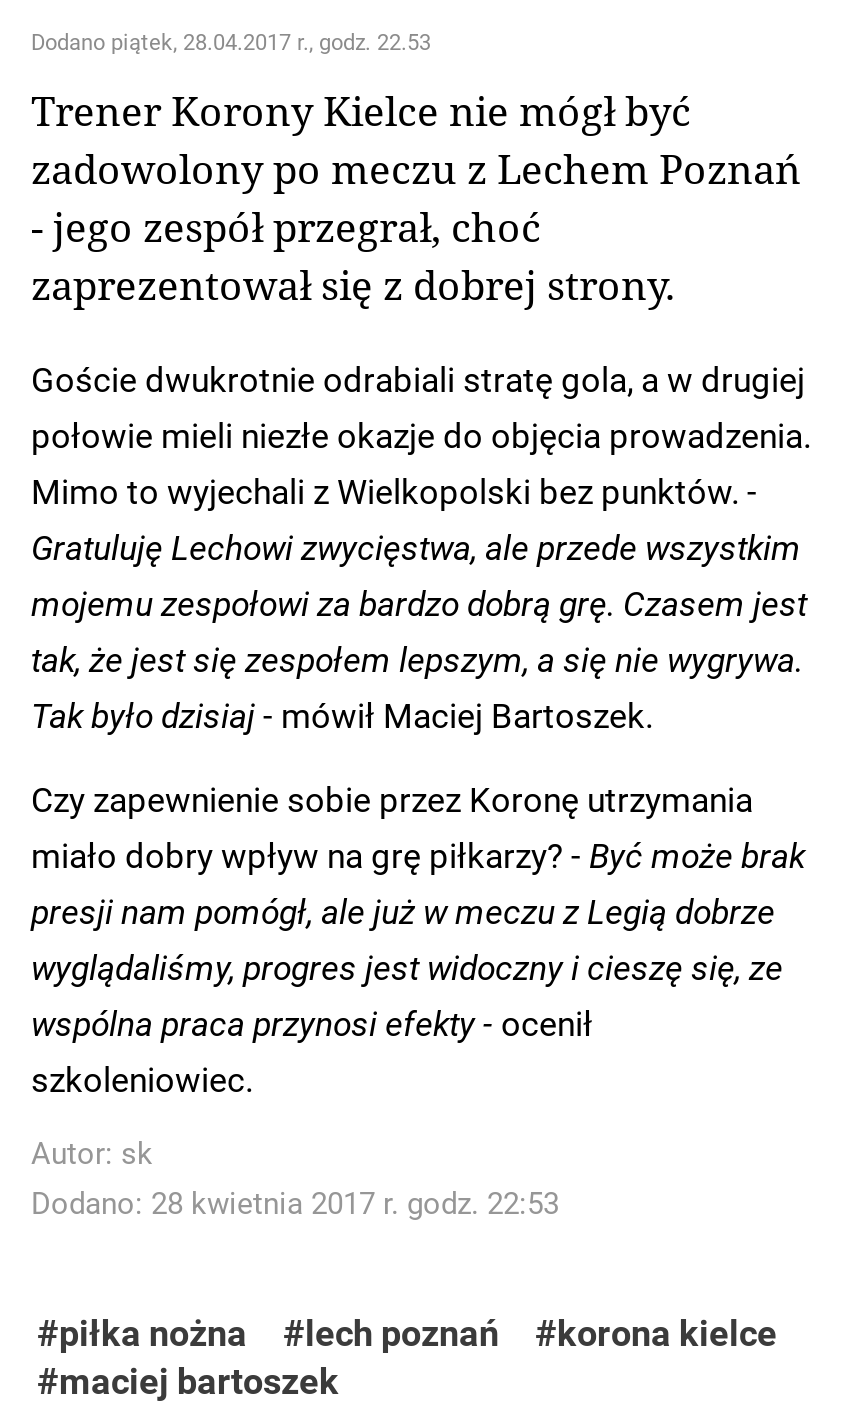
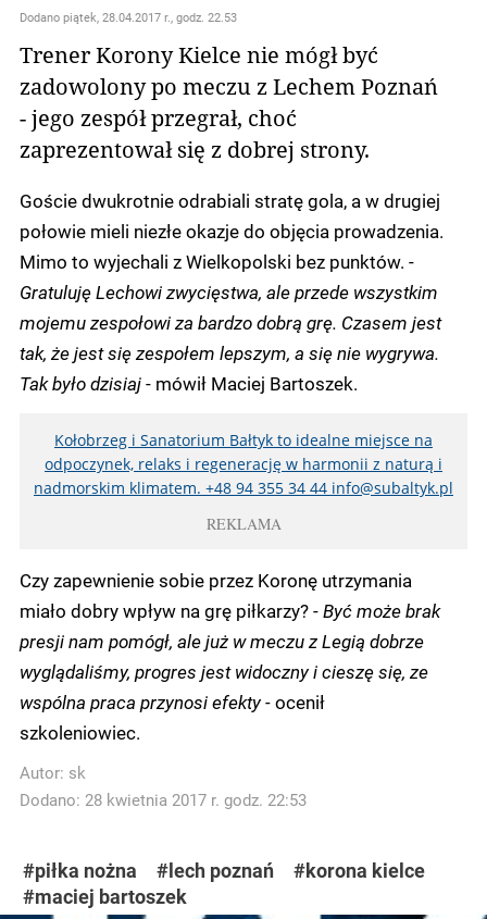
none -> [34,430,453,534] Kołobrzeg i Sanatorium Bałtyk to idealne miejsce na | odpoczynek, relaks i regenerację w harmonii z naturą i | nadmorskim klimatem. +48 94 355 34 44 info@subaltyk.pl | REKLAMA

